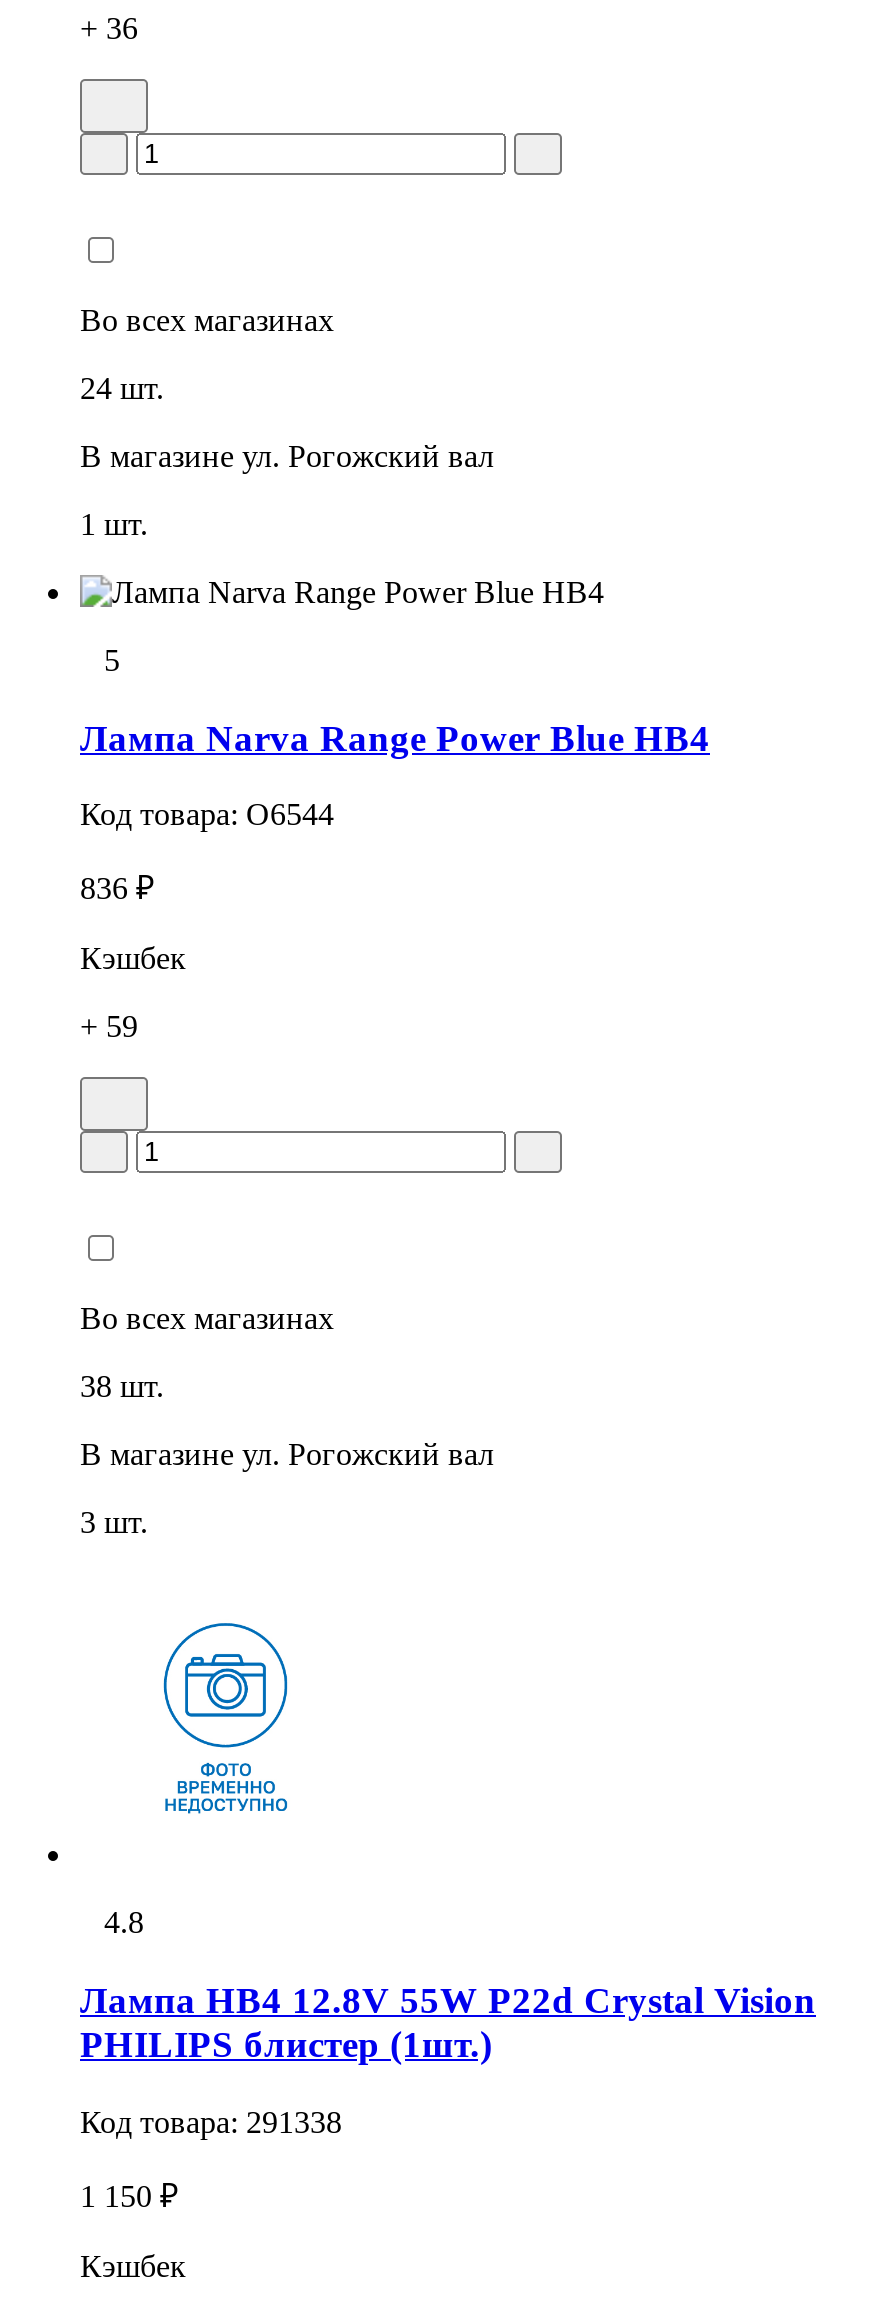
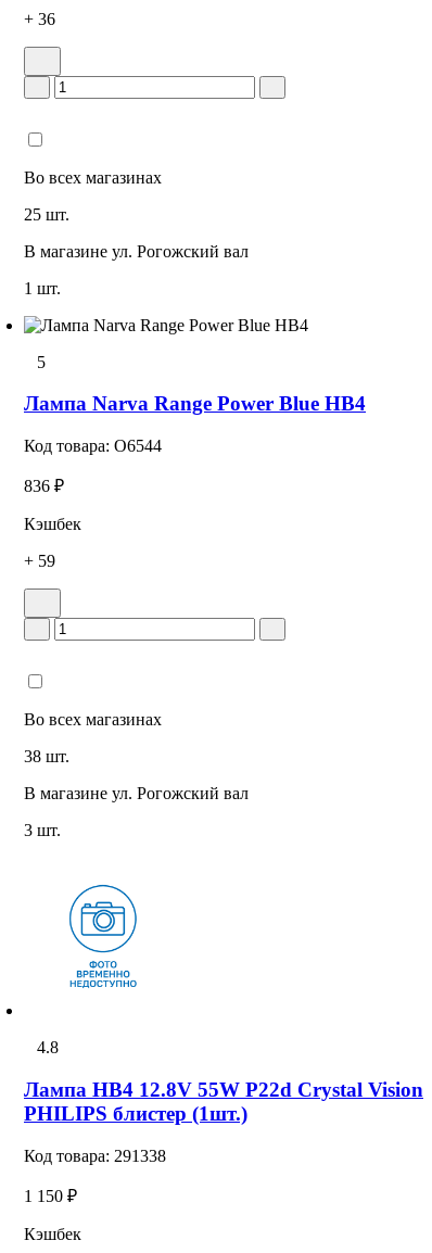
[80,371,164,405] 24 шт. -> [24,205,69,223] 25 шт.

